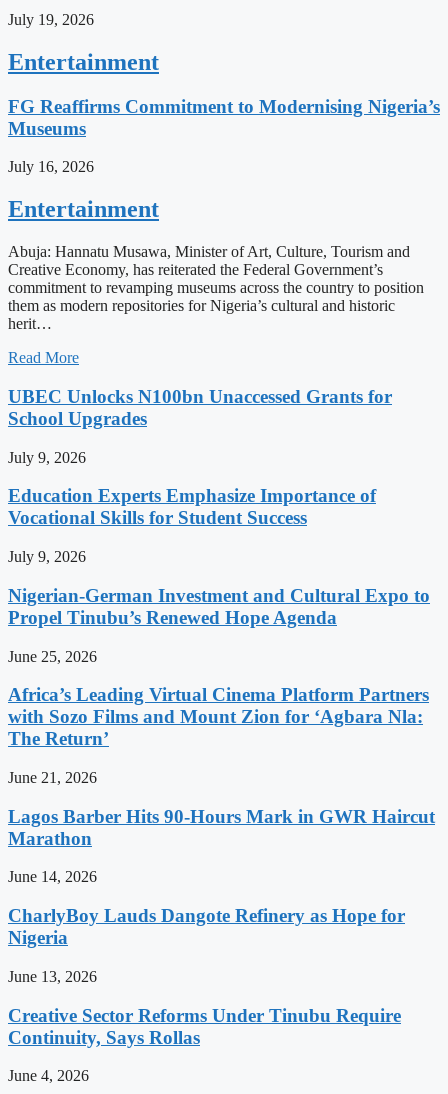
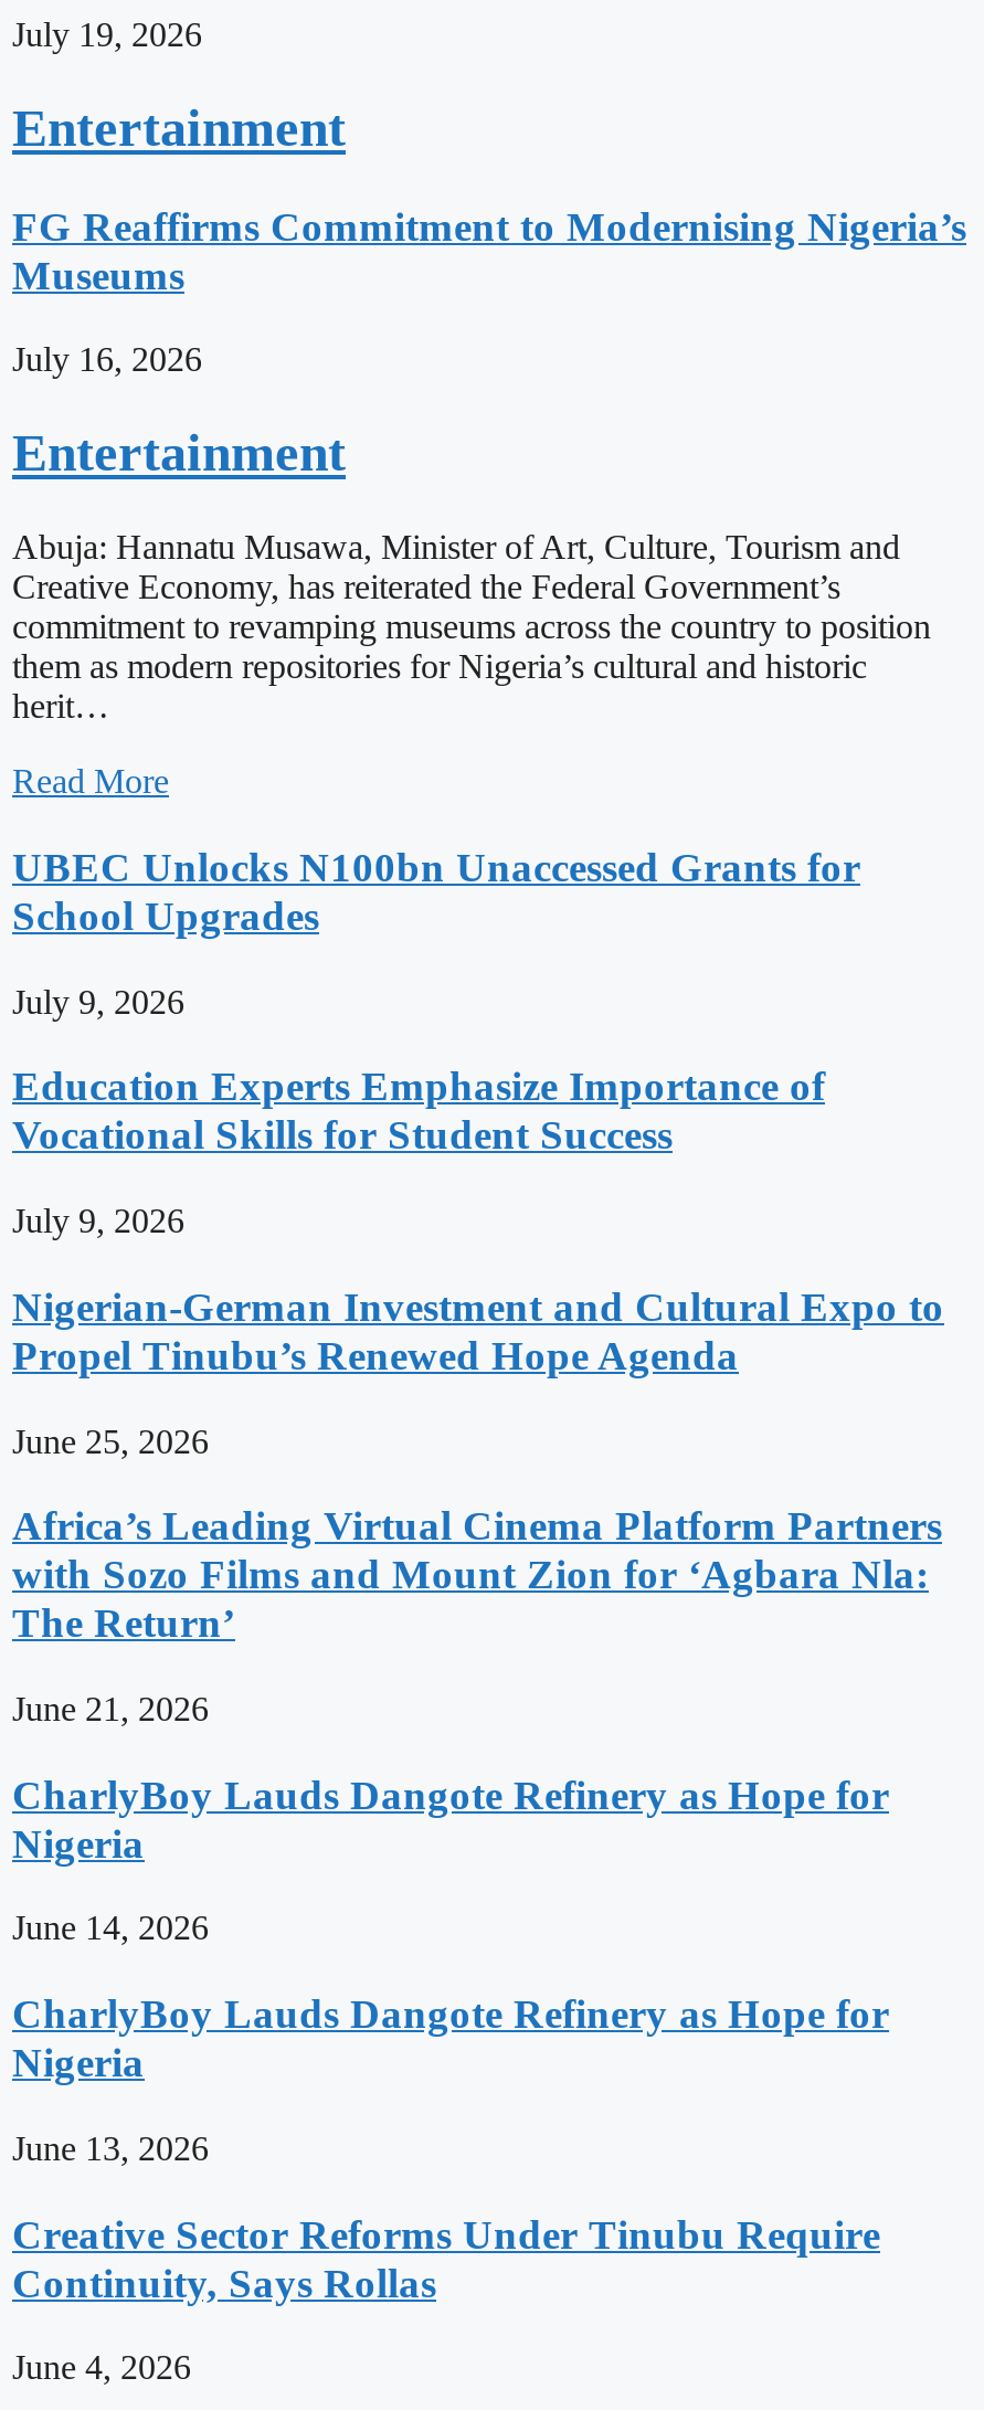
[8,806,435,849] Lagos Barber Hits 90-Hours Mark in GWR Haircut | Marathon -> [12,1771,889,1866] CharlyBoy Lauds Dangote Refinery as Hope for | Nigeria

